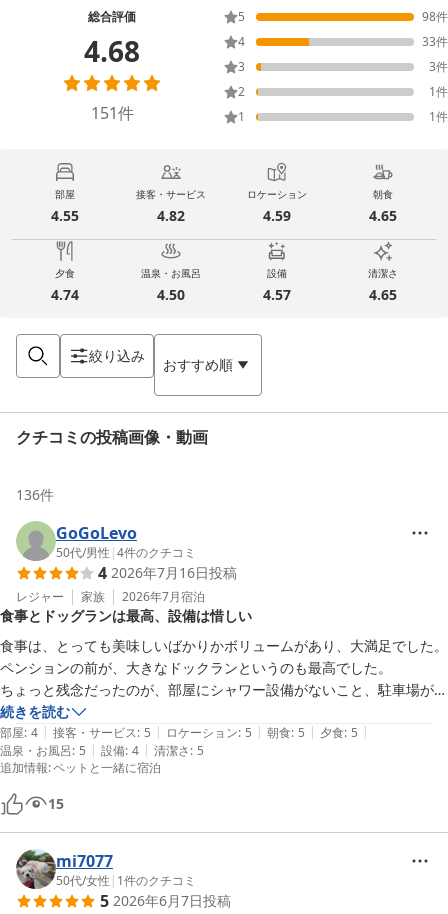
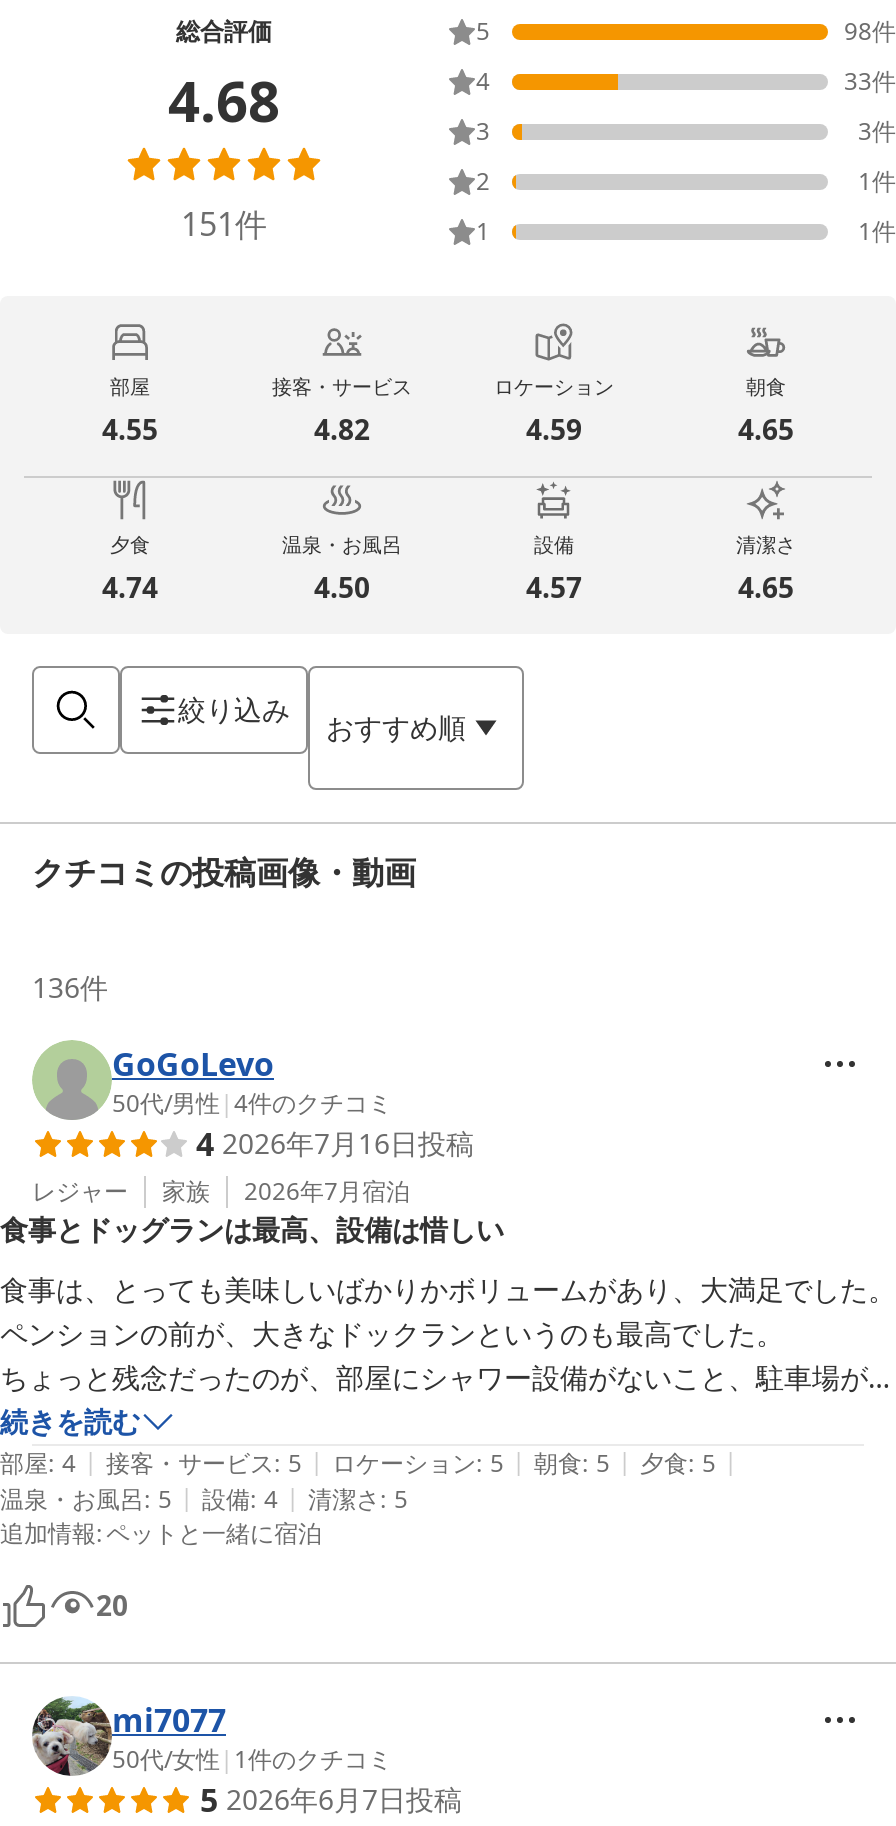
[48,794,64,813] 15 -> [96,1586,128,1624] 20

